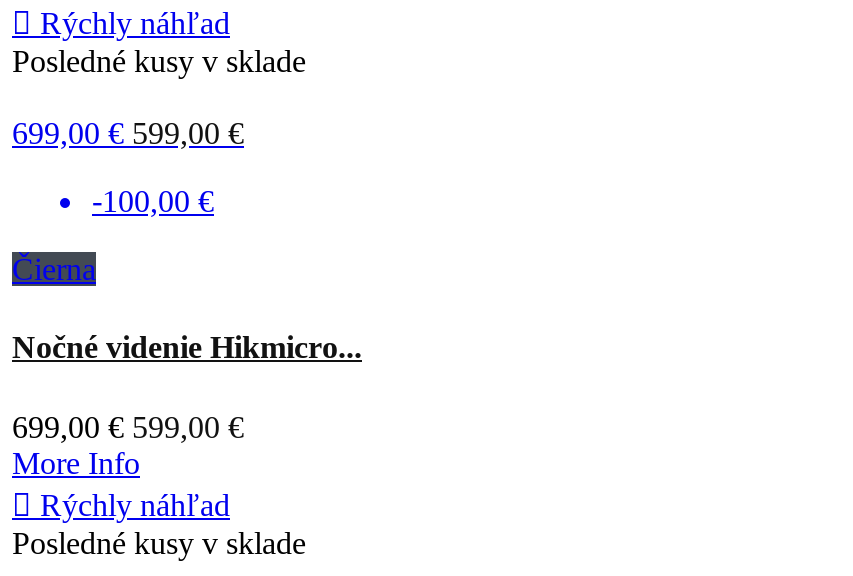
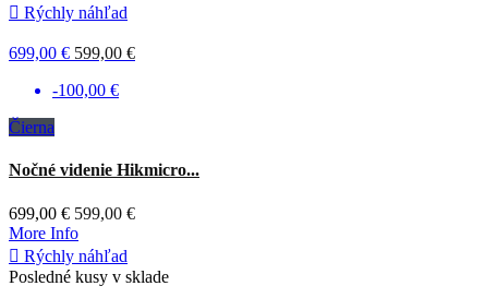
[12,44,306,78] Posledné kusy v sklade -> none

